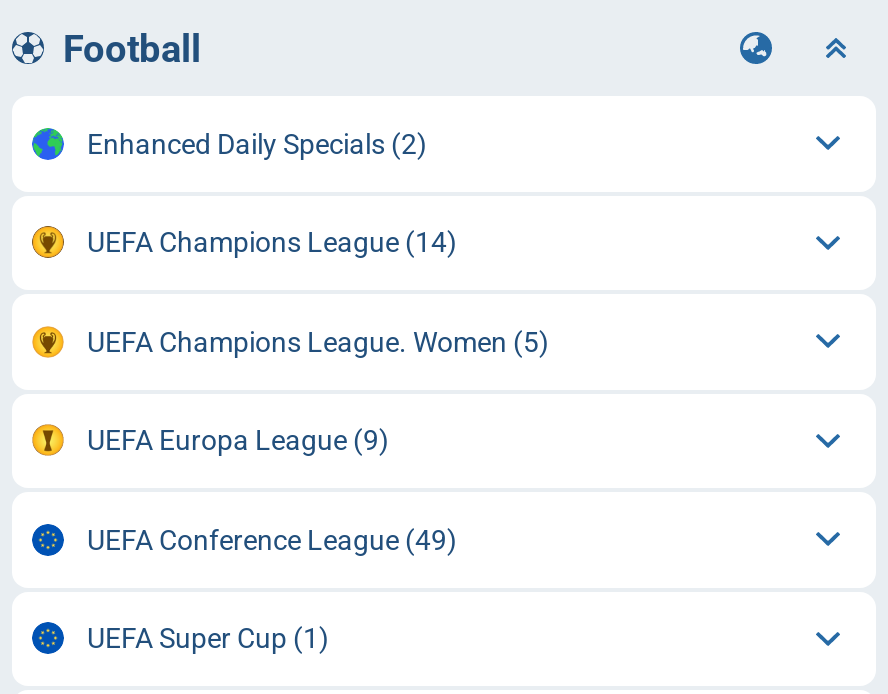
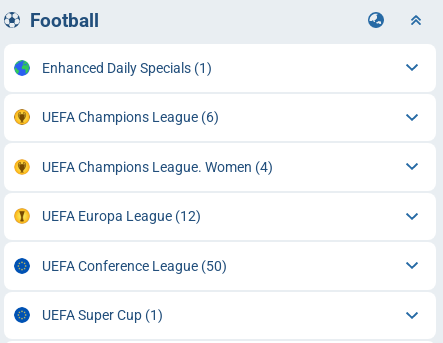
[87,128,427,160] Enhanced Daily Specials (2) -> [41,60,211,76] Enhanced Daily Specials (1)
[87,226,457,258] UEFA Champions League (14) -> [41,109,218,125] UEFA Champions League (6)
[87,326,549,358] UEFA Champions League. Women (5) -> [41,159,272,175] UEFA Champions League. Women (4)
[87,424,389,456] UEFA Europa League (9) -> [41,208,200,224] UEFA Europa League (12)
[87,524,457,556] UEFA Conference League (49) -> [41,258,226,274] UEFA Conference League (50)

